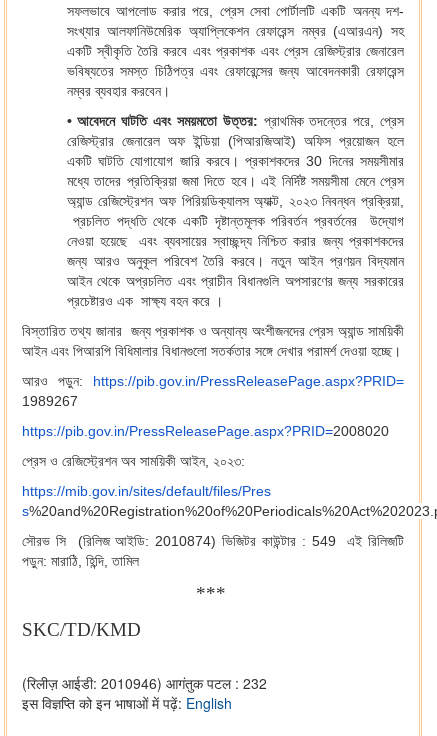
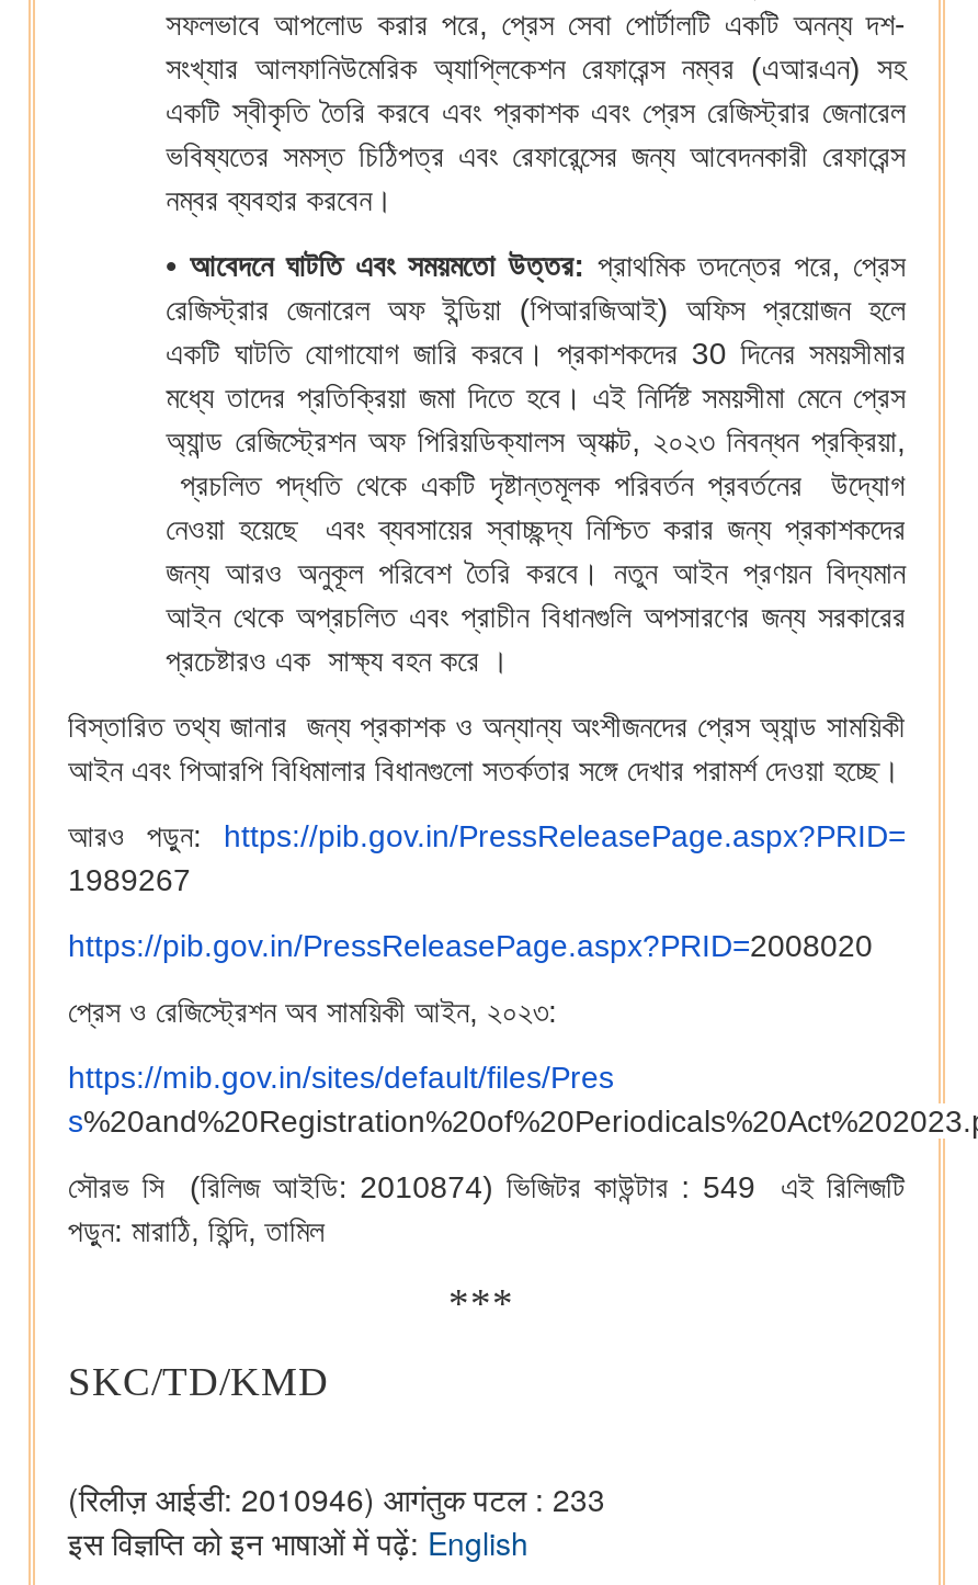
[22,673,267,693] (रिलीज़ आईडी: 2010946) आगंतुक पटल : 232 -> [68,1477,605,1521] (रिलीज़ आईडी: 2010946) आगंतुक पटल : 233

